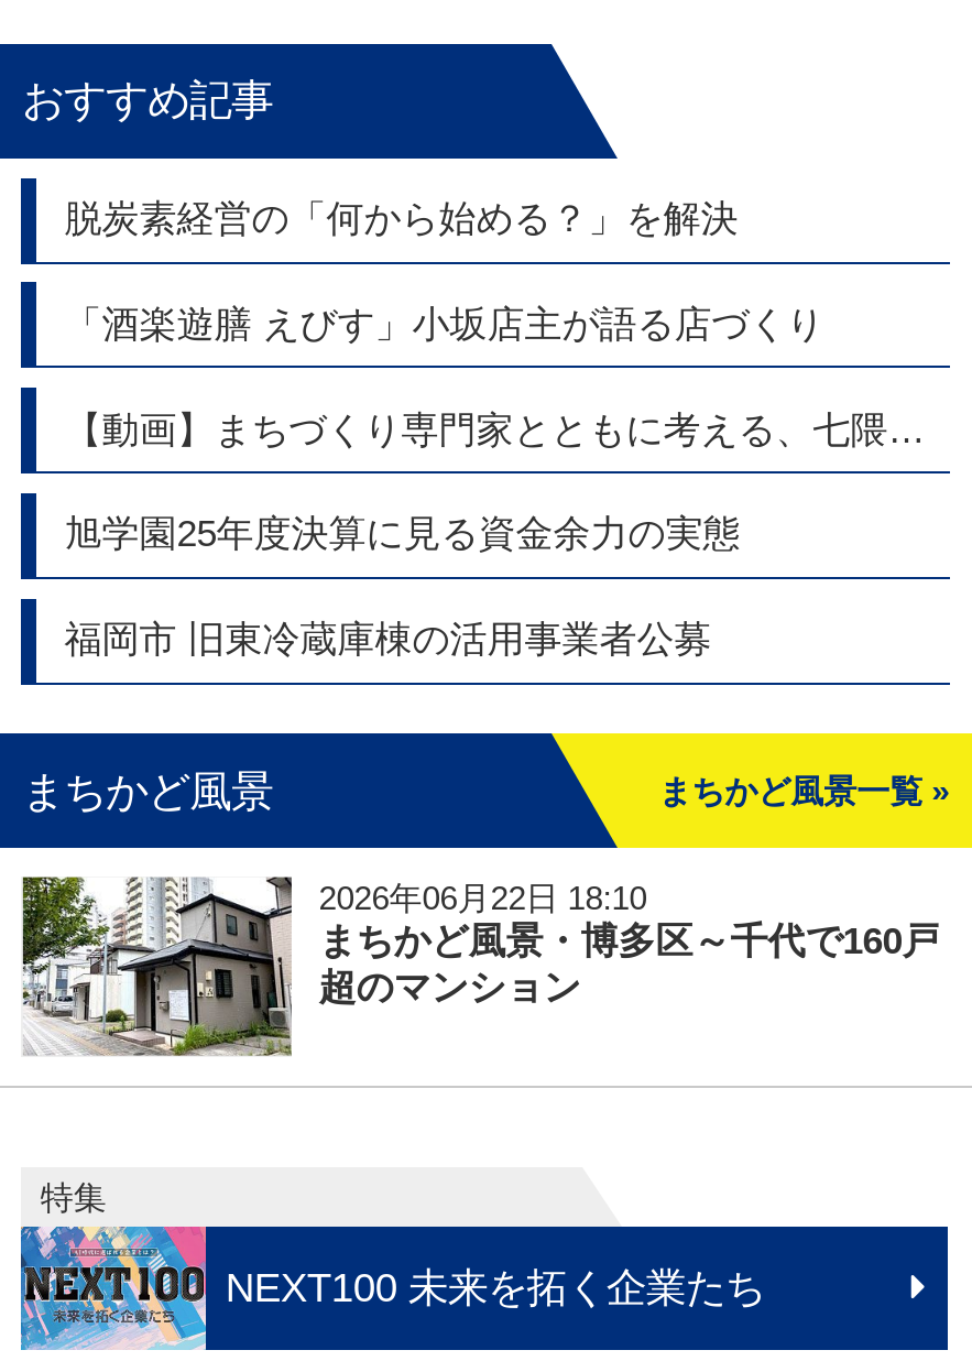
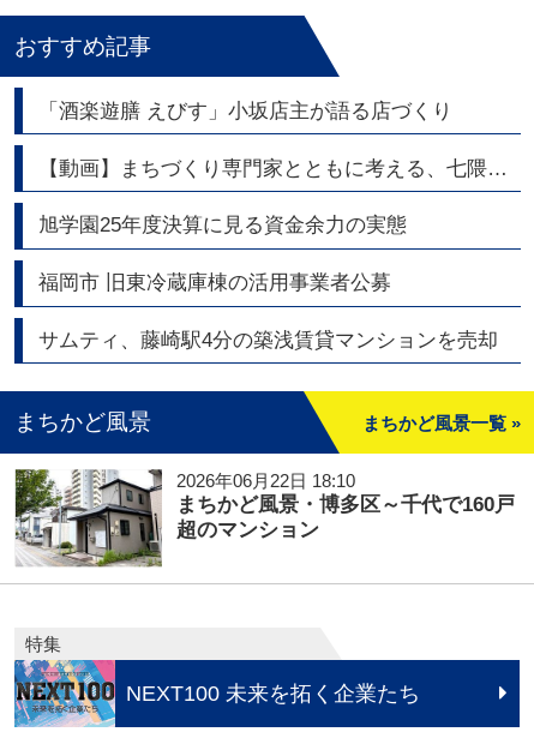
[65,198,738,240] 脱炭素経営の「何から始める？」を解決 -> none
moved [65,303,824,661] -> [38,99,452,294]: 「酒楽遊膳 えびす」小坂店主が語る店づくり | 旭学園25年度決算に見る資金余力の実態 | 福岡市 旧東冷蔵庫棟の活用事業者公募
none -> [38,329,498,352] サムティ、藤崎駅4分の築浅賃貸マンションを売却

